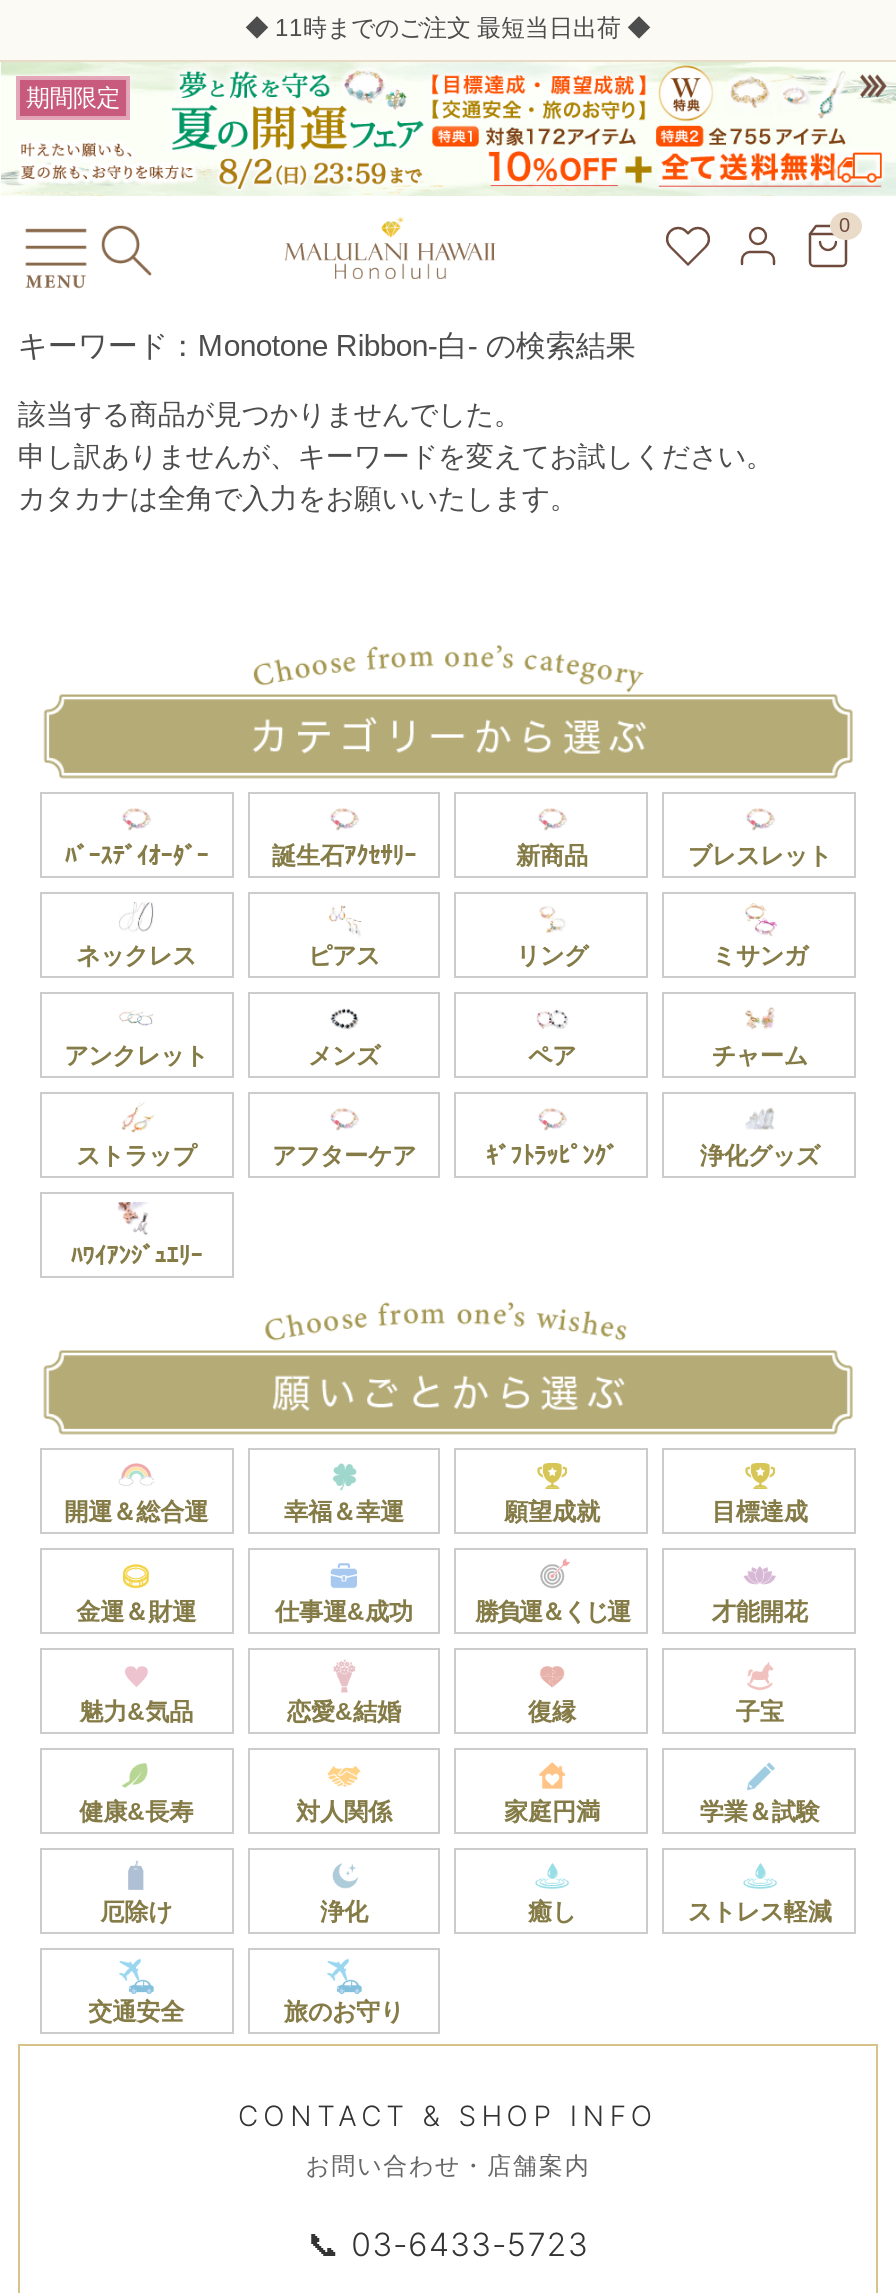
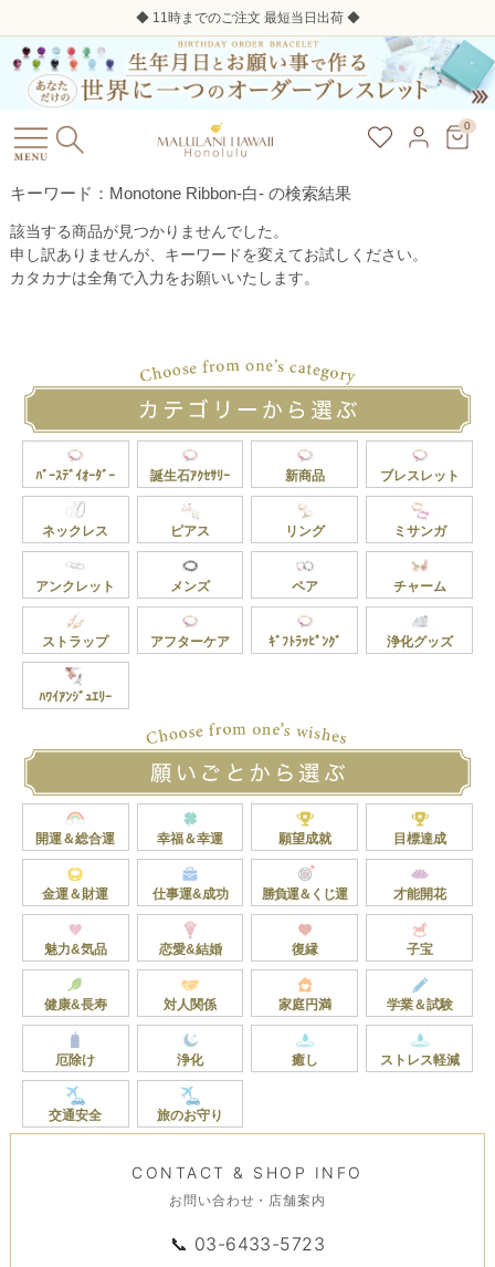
[6,60,890,196] [image] -> [3,37,492,110] [image]
[26,83,120,111] 期間限定 -> none

